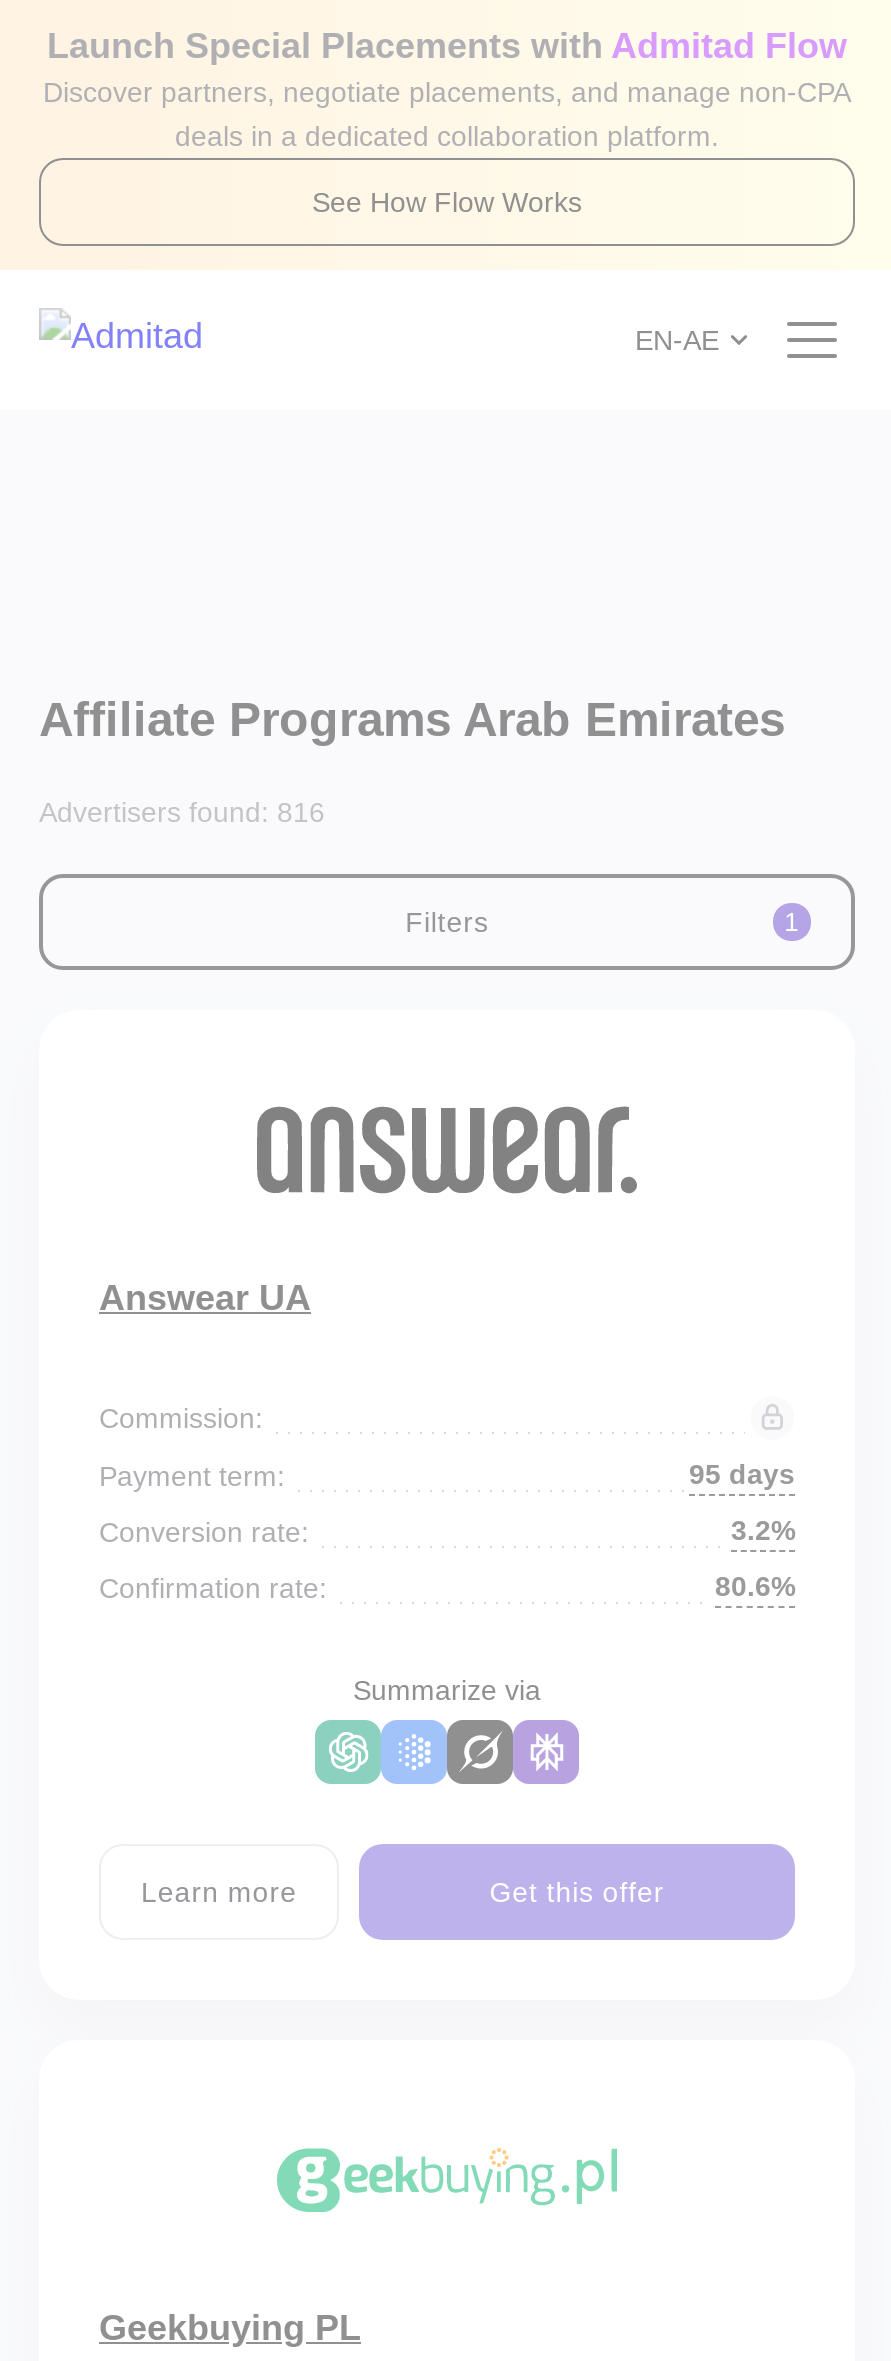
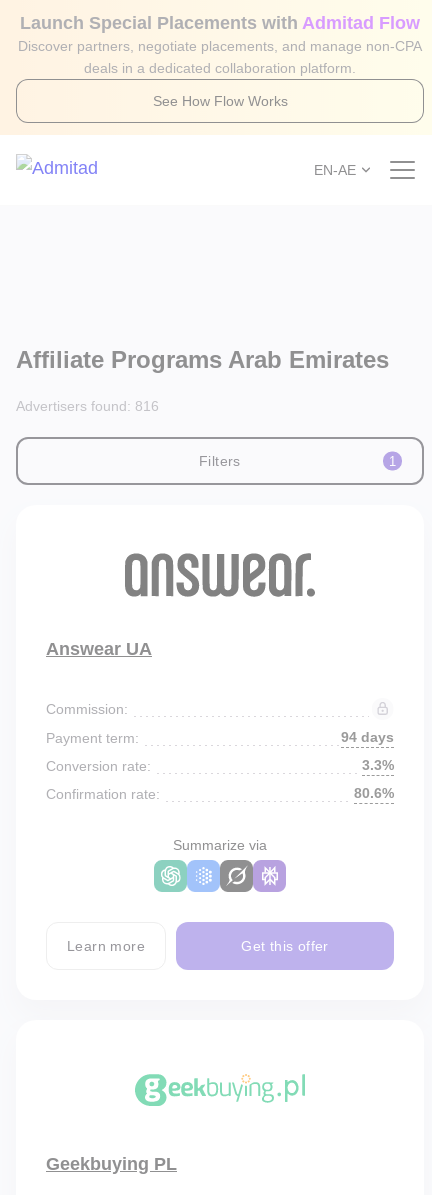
[689,1458,795,1490] 95 days -> [341,729,394,745] 94 days
[731,1514,795,1546] 3.2% -> [362,757,394,773] 3.3%

